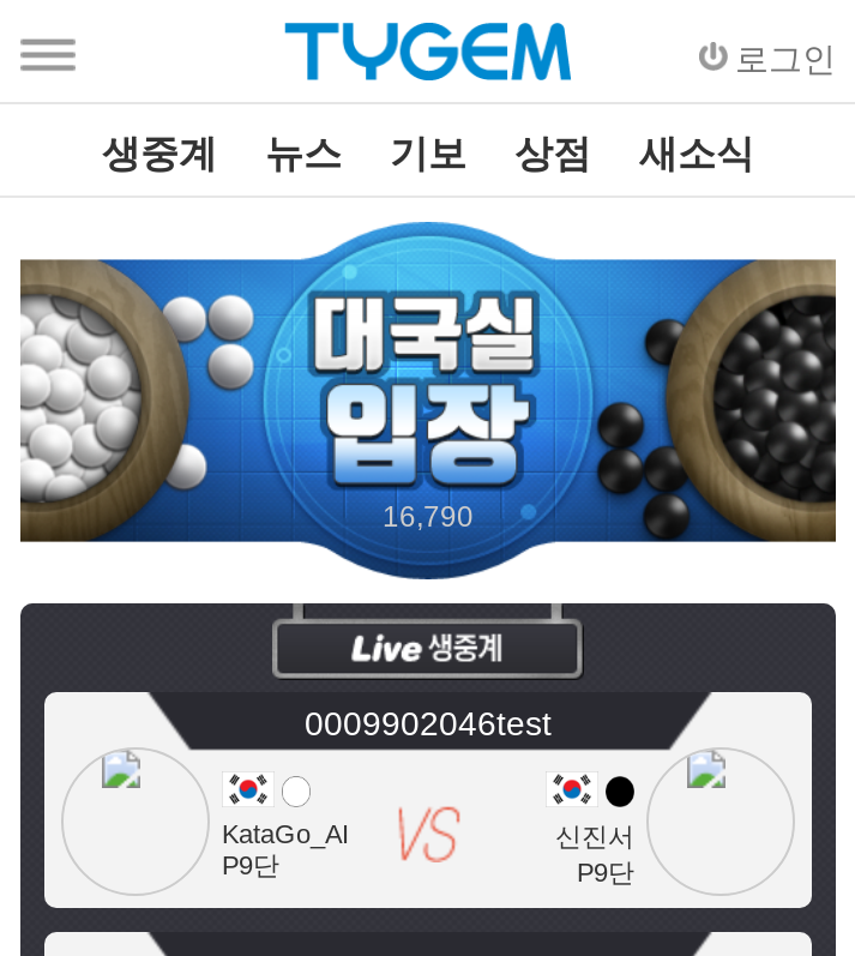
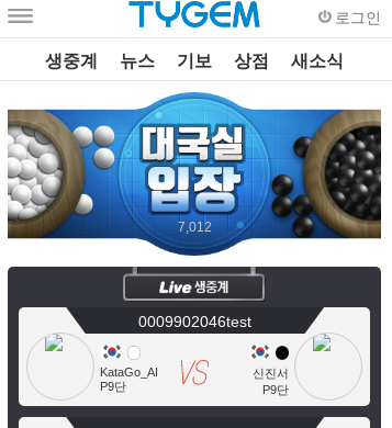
[383,500,474,534] 16,790 -> [177,219,211,235] 7,012

